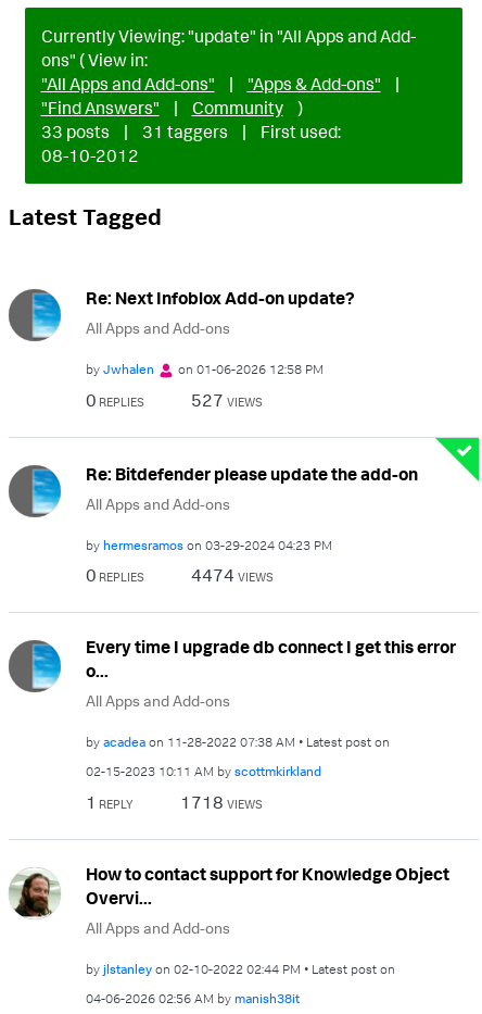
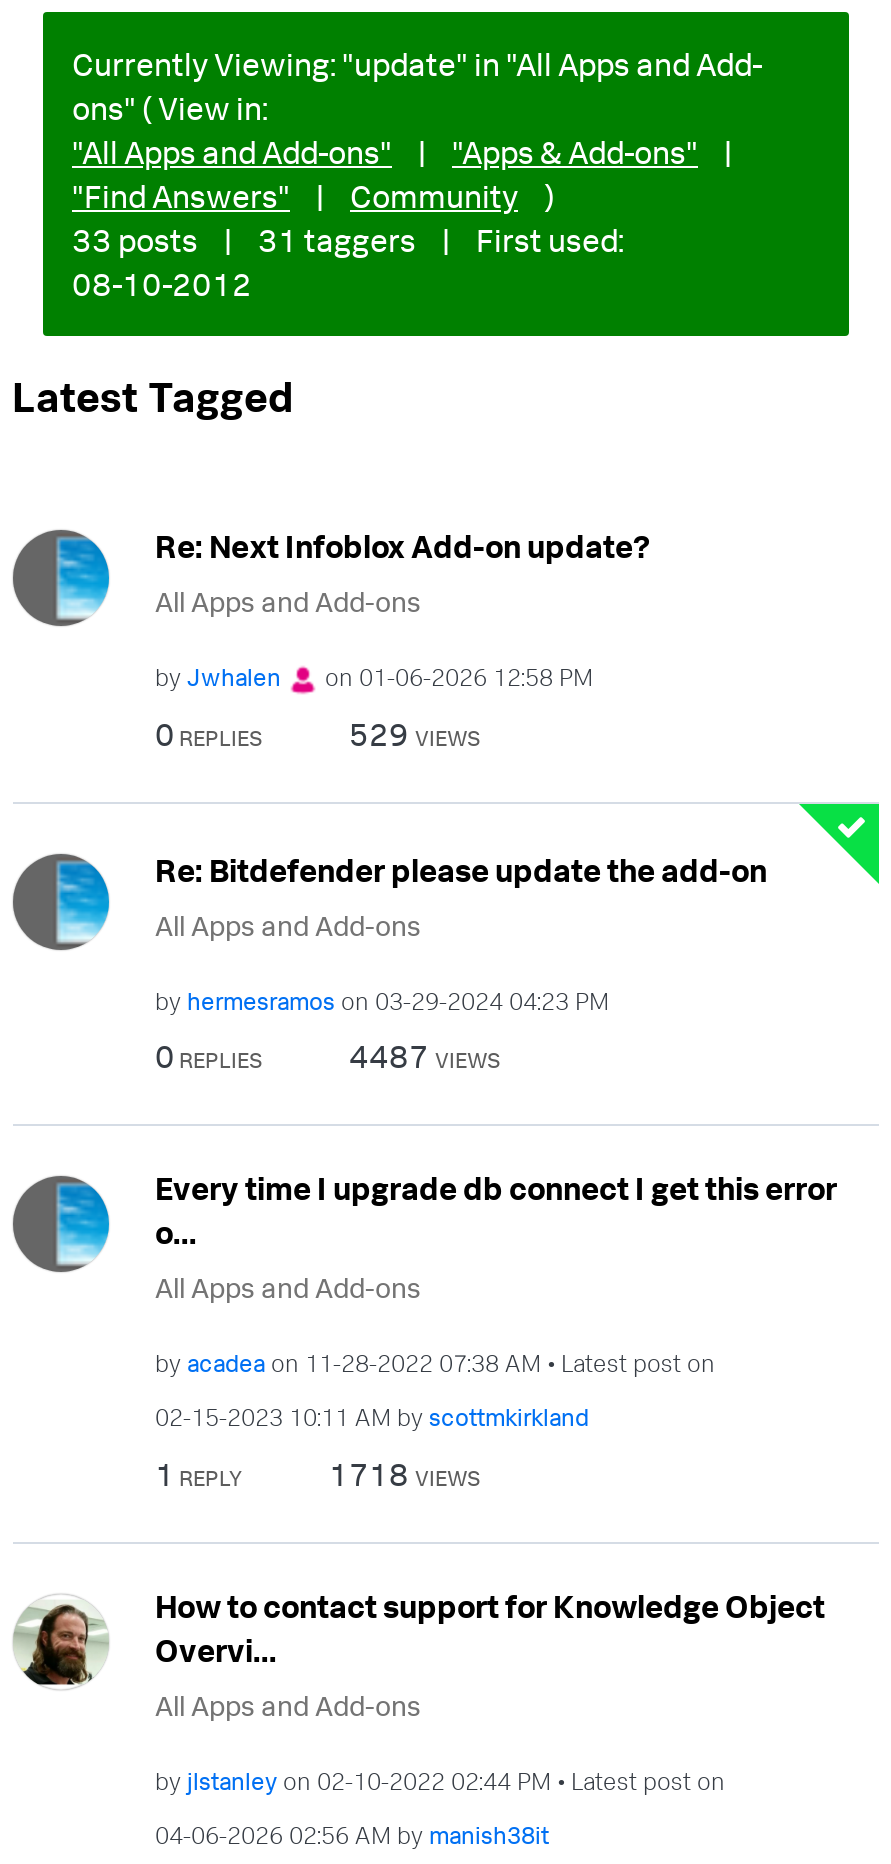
[191,389,263,410] 527 VIEWS -> [349,713,481,753] 529 VIEWS
[191,564,274,586] 4474 VIEWS -> [349,1036,501,1076] 4487 VIEWS

